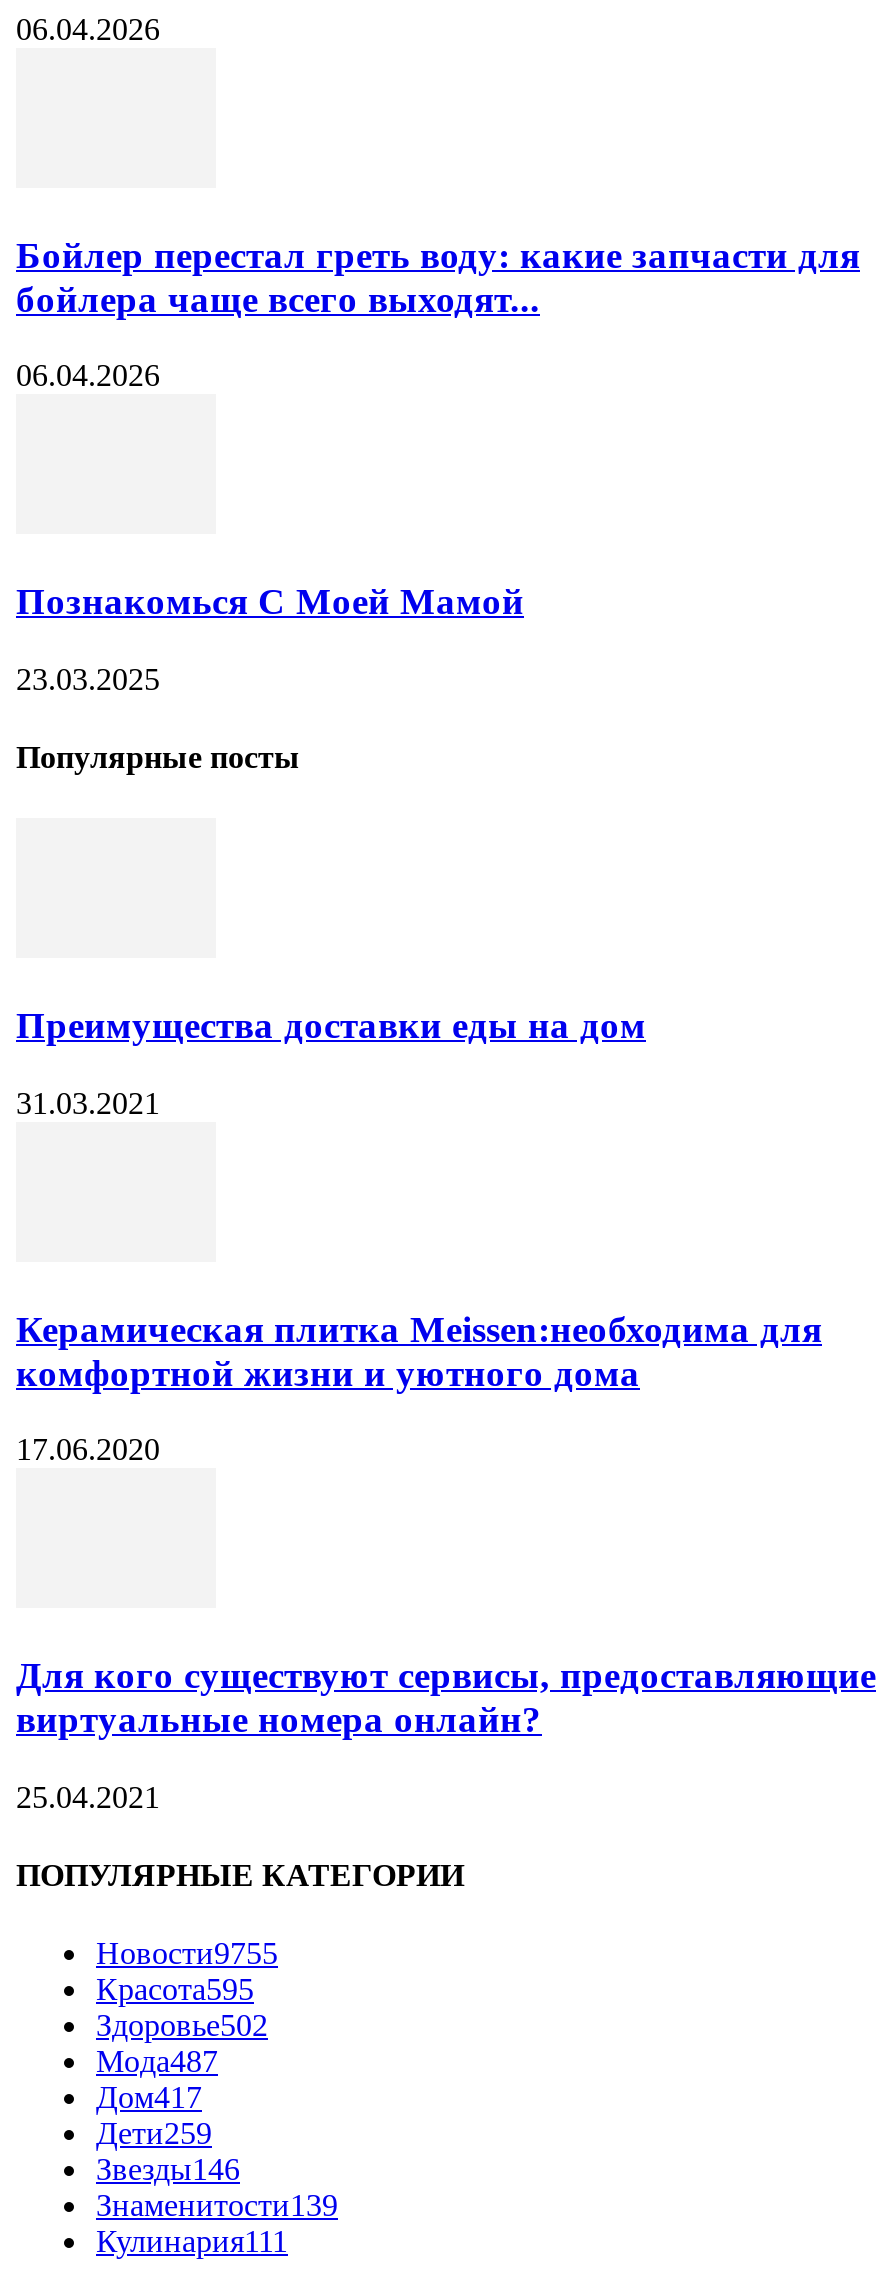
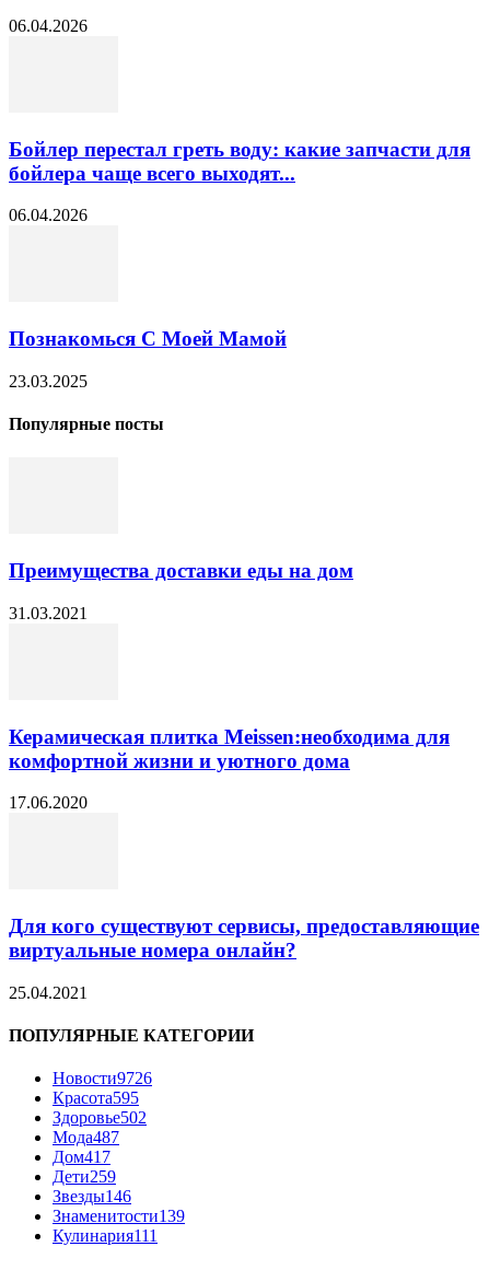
[96,1936,278,1970] Новости9755 -> [53,1069,152,1088] Новости9726

